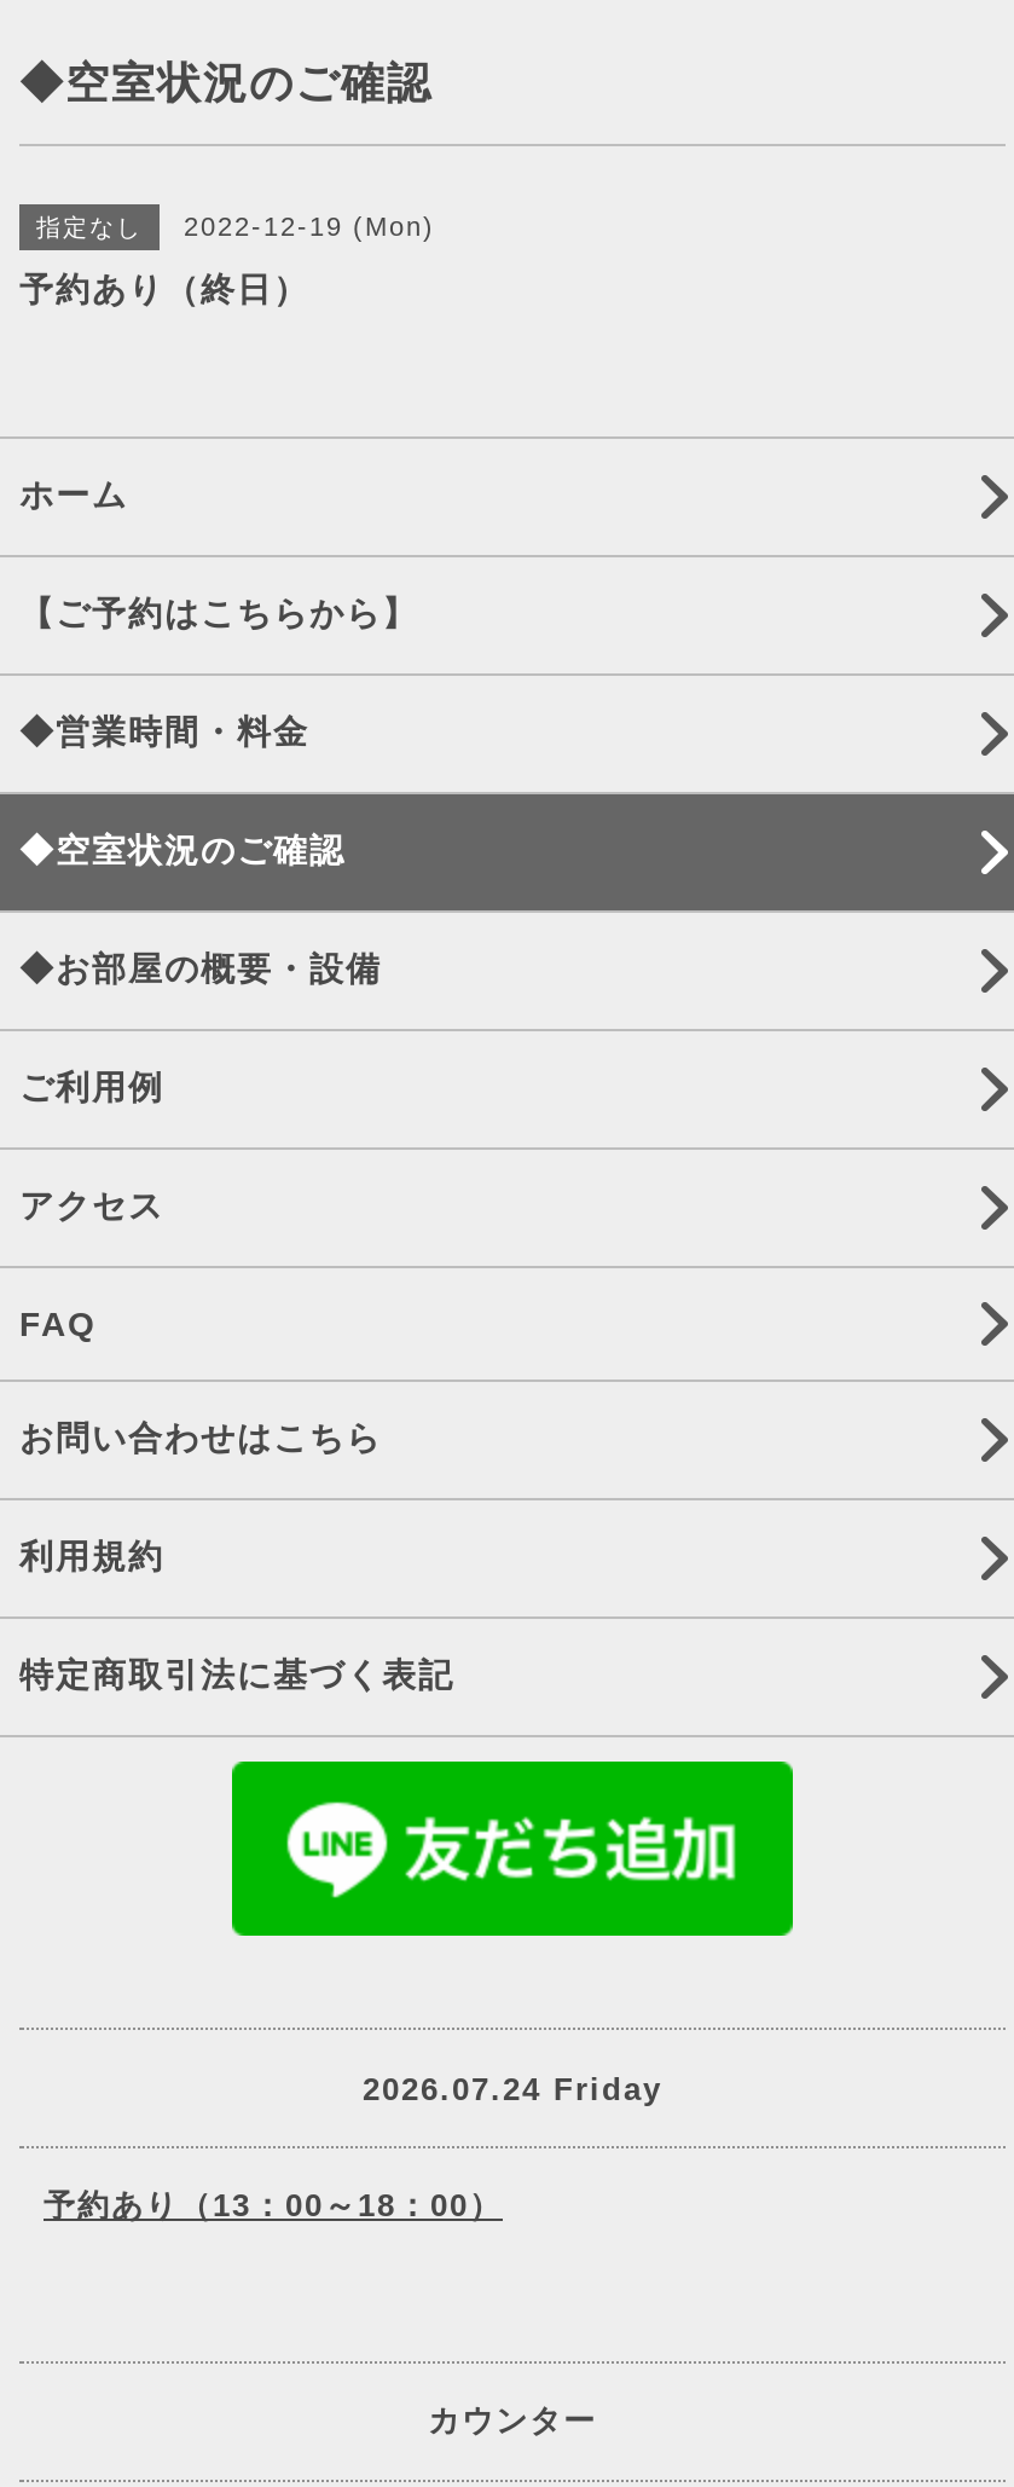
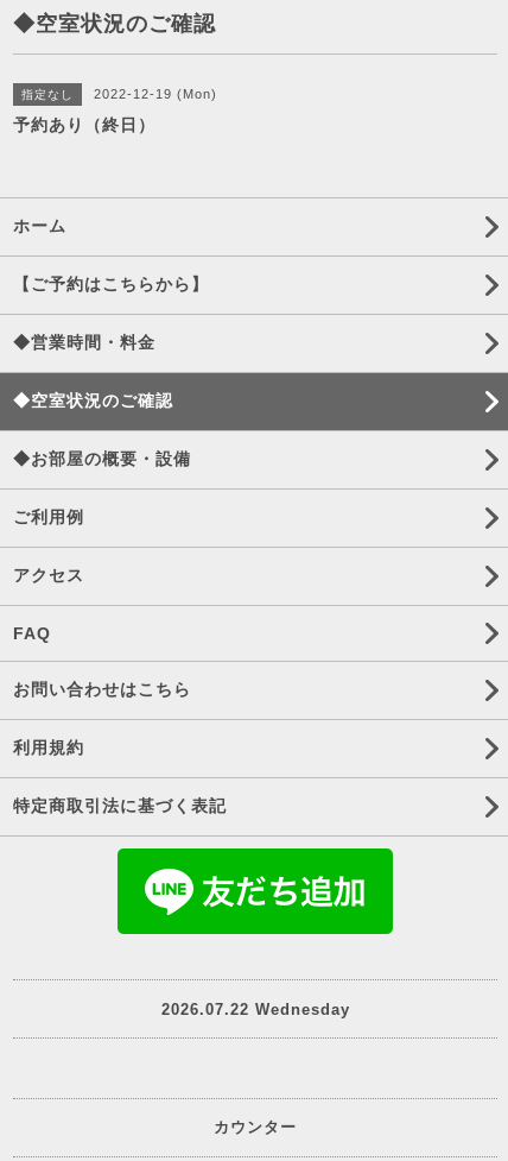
[44,2070,662,2223] 2026.07.24 Friday | 予約あり（13：00～18：00） -> [161,1000,350,1018] 2026.07.22 Wednesday

